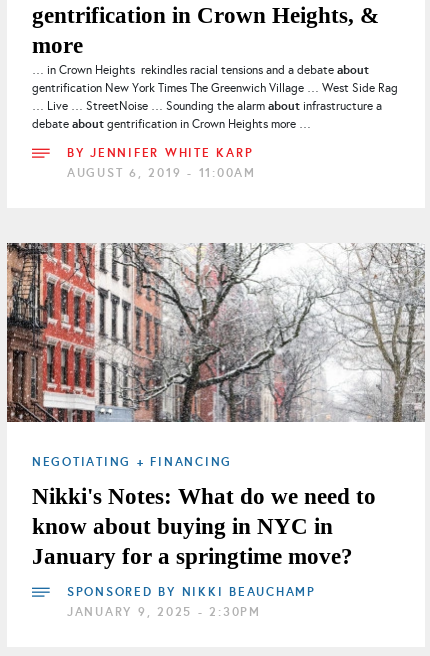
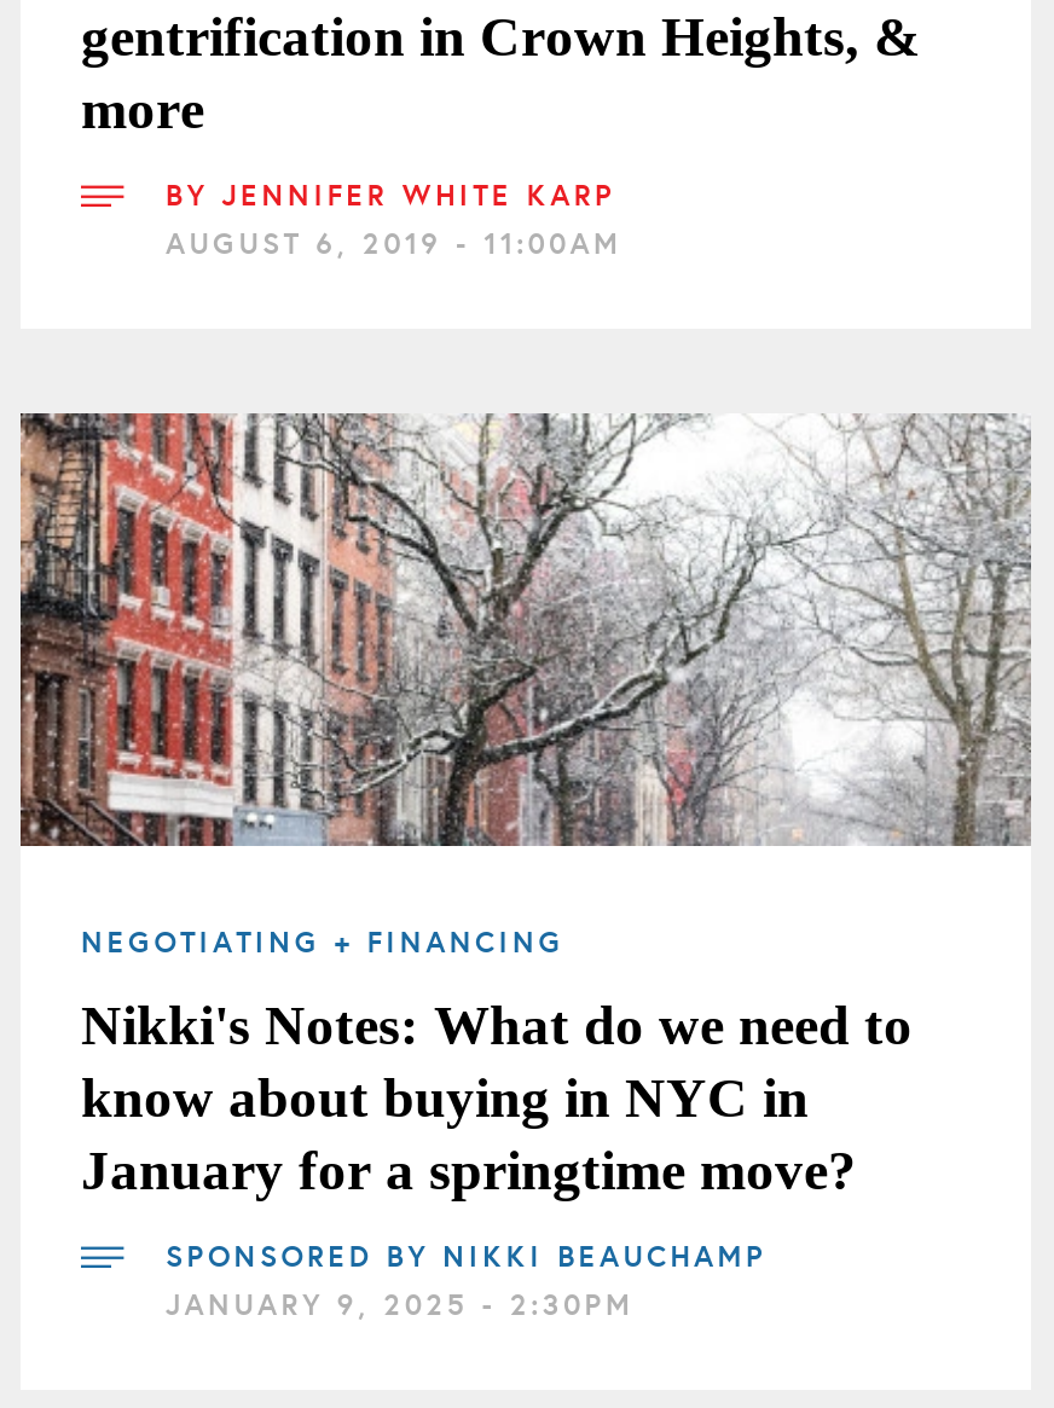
[32,62,398,132] … in Crown Heights rekindles racial tensions and a debate about | gentrification New York Times The Greenwich Village … West Side Rag | … Live … StreetNoise … Sounding the alarm about infrastructure a | debate about gentrification in Crown Heights more … -> none

